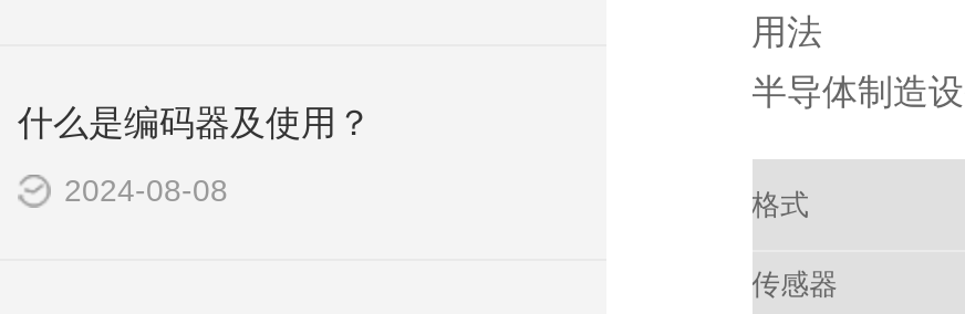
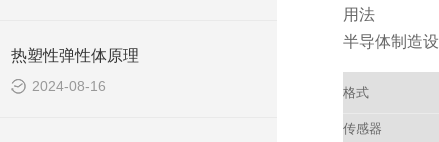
[18,104,372,142] 什么是编码器及使用？ -> [11,47,139,64] 热塑性弹性体原理
[64,172,228,208] 2024-08-08 -> [32,78,106,94] 2024-08-16

